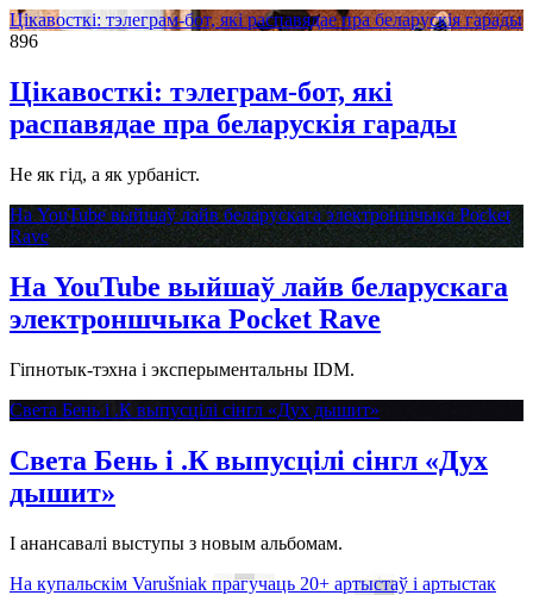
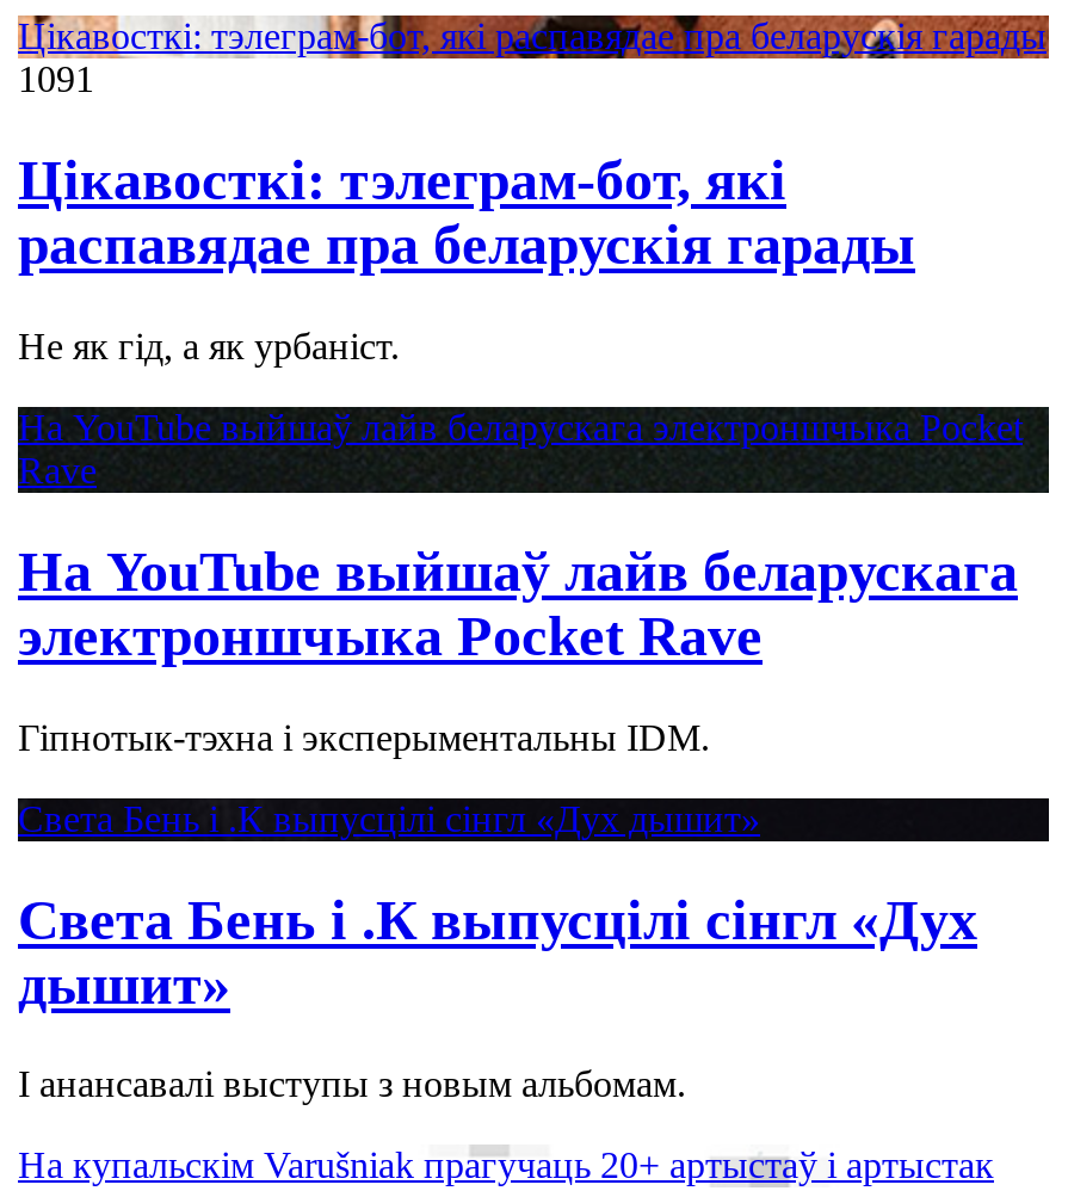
[10,31,38,52] 896 -> [18,58,94,99] 1091

